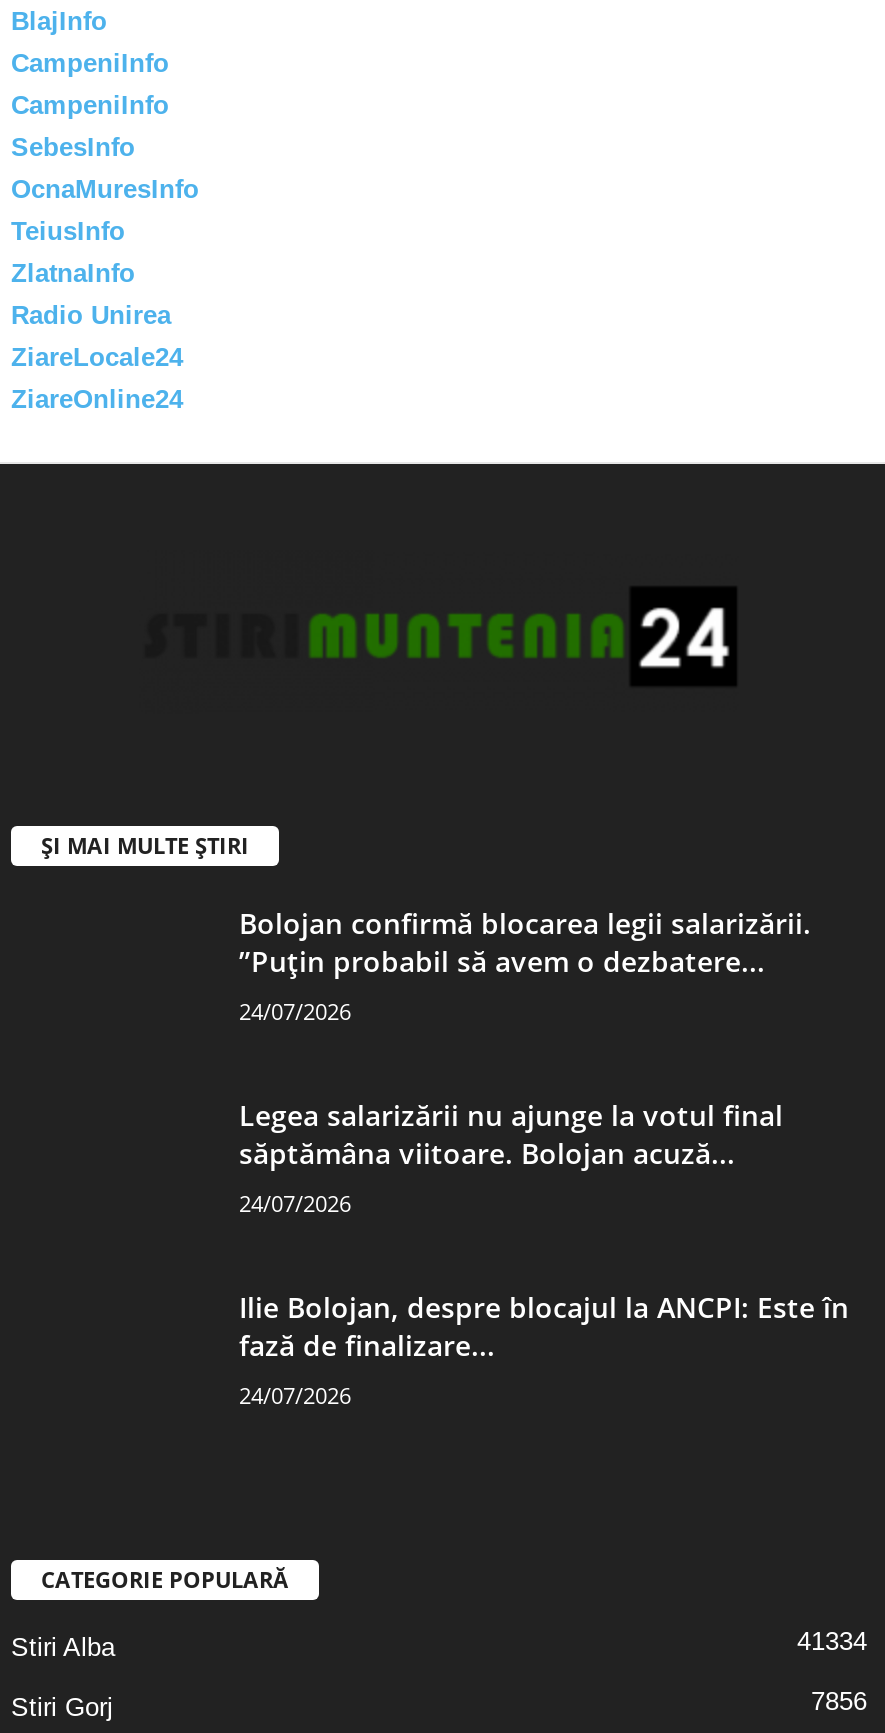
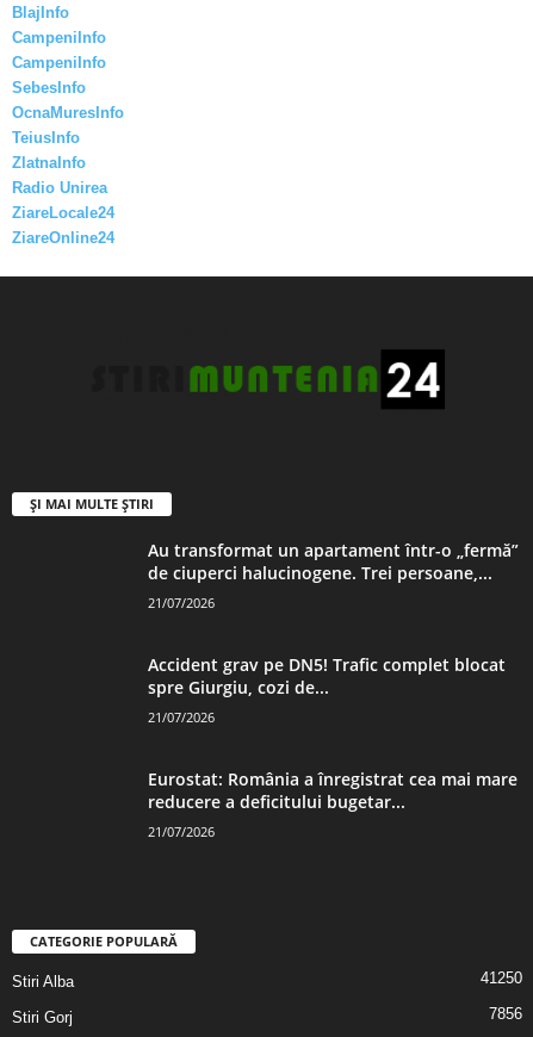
[239,904,811,1026] Bolojan confirmă blocarea legii salarizării. | ”Puțin probabil să avem o dezbatere... | 24/07/2026 -> [148,539,519,611] Au transformat un apartament într-o „fermă” | de ciuperci halucinogene. Trei persoane,... | 21/07/2026
[239,1096,783,1218] Legea salarizării nu ajunge la votul final | săptămâna viitoare. Bolojan acuză... | 24/07/2026 -> [148,653,506,726] Accident grav pe DN5! Trafic complet blocat | spre Giurgiu, cozi de... | 21/07/2026
[239,1288,849,1410] Ilie Bolojan, despre blocajul la ANCPI: Este în | fază de finalizare... | 24/07/2026 -> [148,767,517,840] Eurostat: România a înregistrat cea mai mare | reducere a deficitului bugetar... | 21/07/2026
[797,1625,867,1655] 41334 -> [481,969,522,987] 41250

